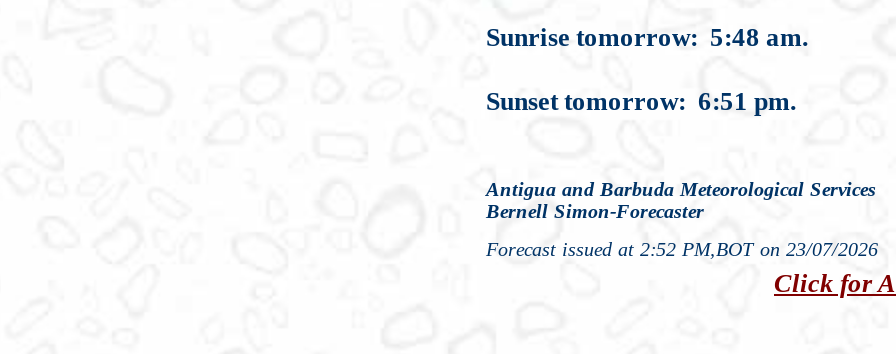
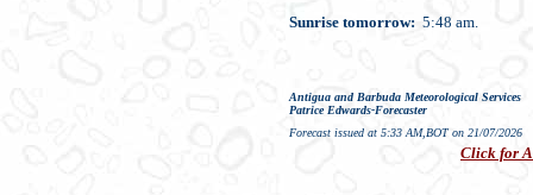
[486,86,796,116] Sunset tomorrow: 6:51 pm. -> none
[486,200,704,222] Bernell Simon-Forecaster -> [289,103,427,117] Patrice Edwards-Forecaster
[486,238,878,260] Forecast issued at 2:52 PM,BOT on 23/07/2026 -> [289,126,522,139] Forecast issued at 5:33 AM,BOT on 21/07/2026

